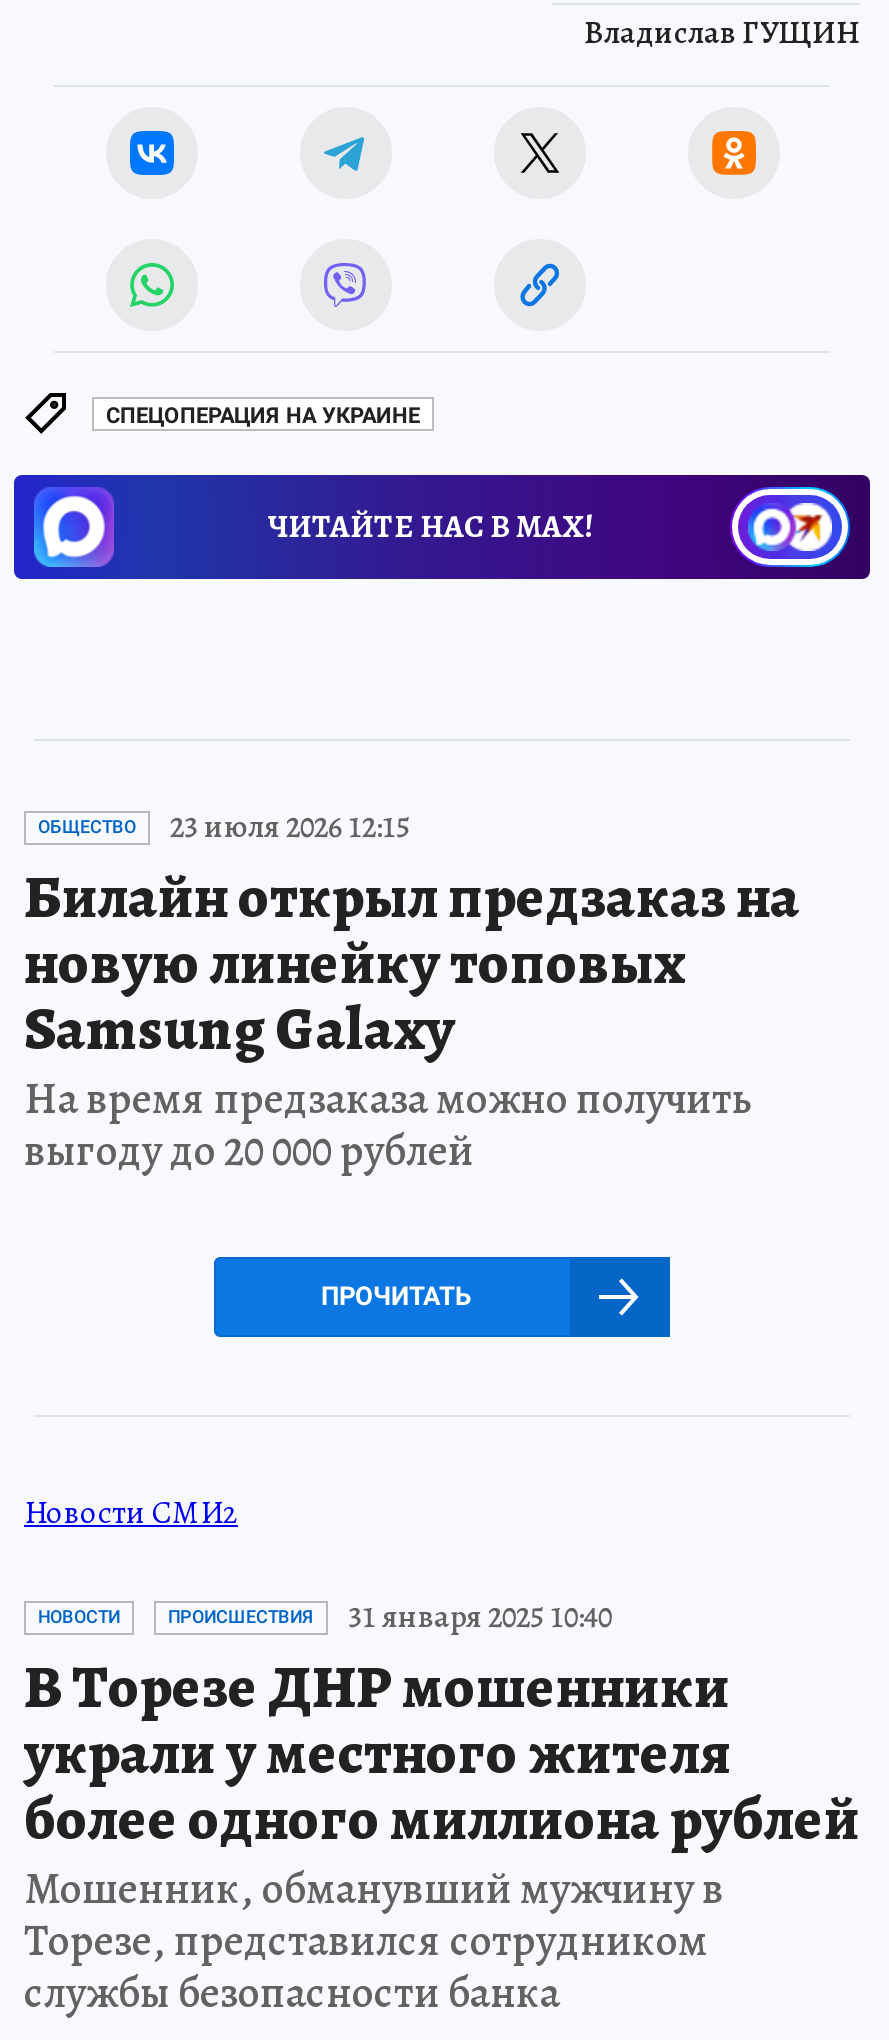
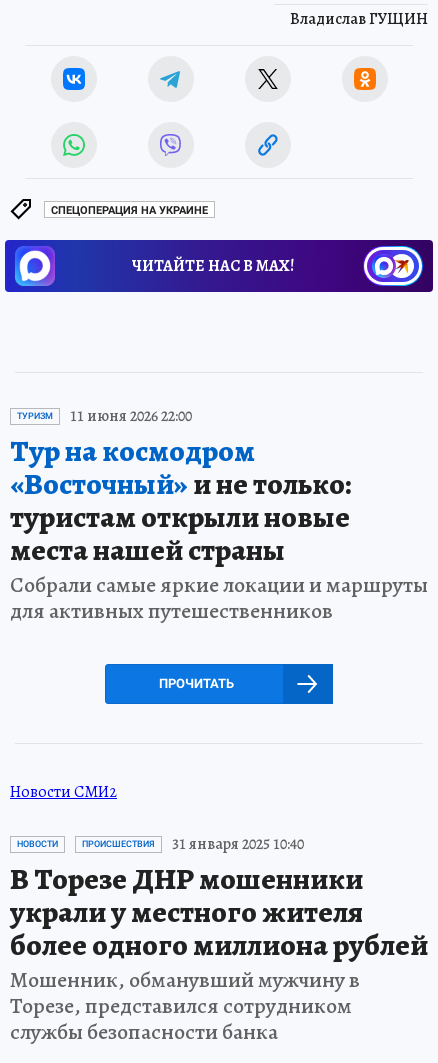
[24,806,800,1182] ОБЩЕСТВО | 23 июля 2026 12:15 | Билайн открыл предзаказ на | новую линейку топовых | Samsung Galaxy | На время предзаказа можно получить | выгоду до 20 000 рублей -> [10,405,428,626] ТУРИЗМ | 11 июня 2026 22:00 | Тур на космодром | «Восточный»и не только: | туристам открыли новые | места нашей страны | Собрали самые яркие локации и маршруты | для активных путешественников

